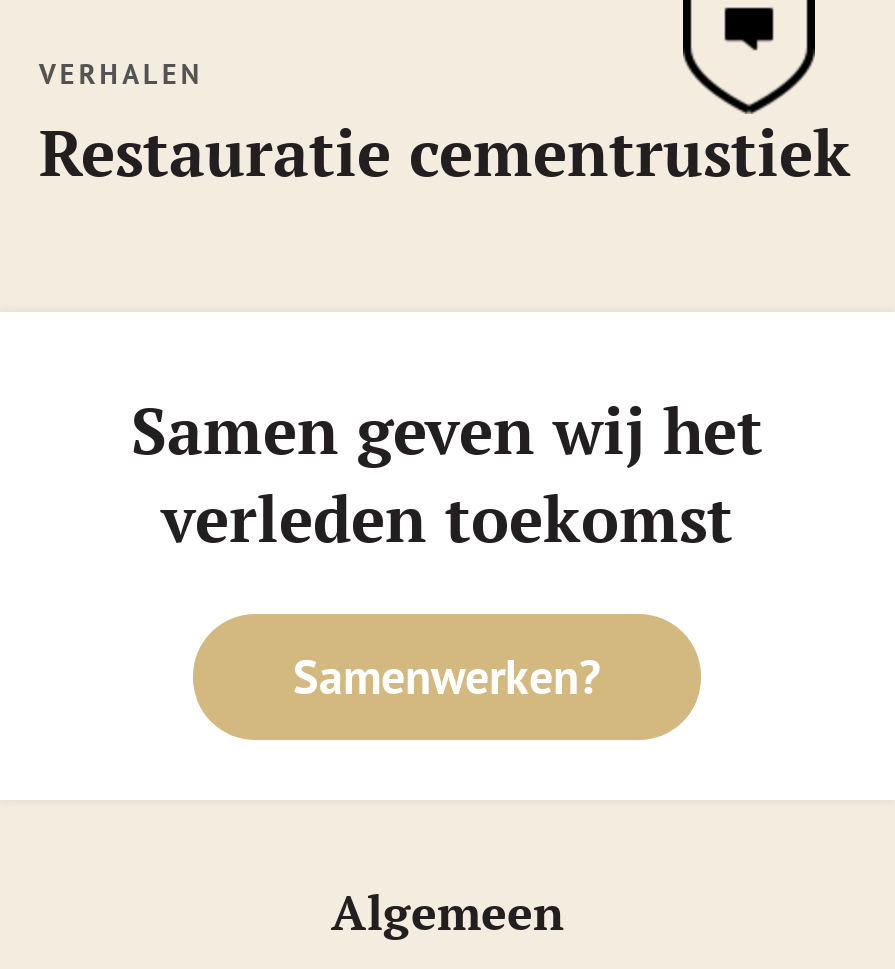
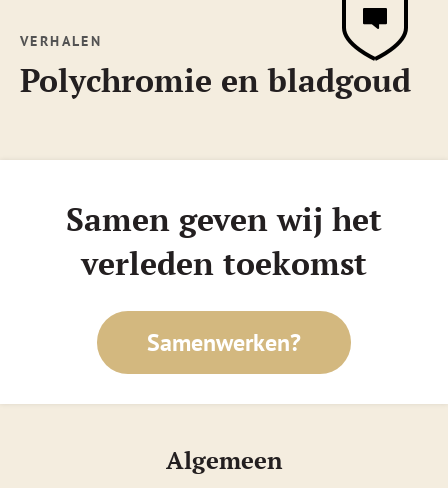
[39,110,851,194] Restauratie cementrustiek -> [20,59,411,101] Polychromie en bladgoud

